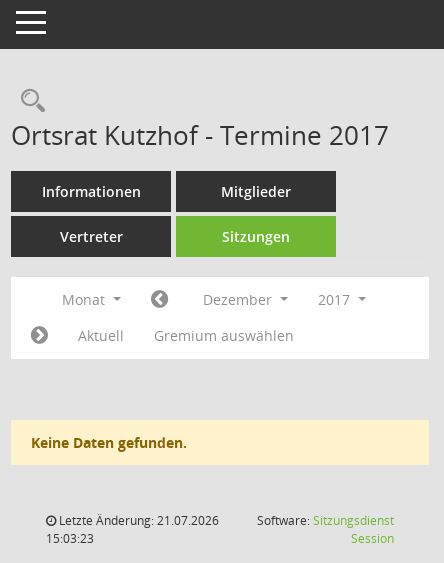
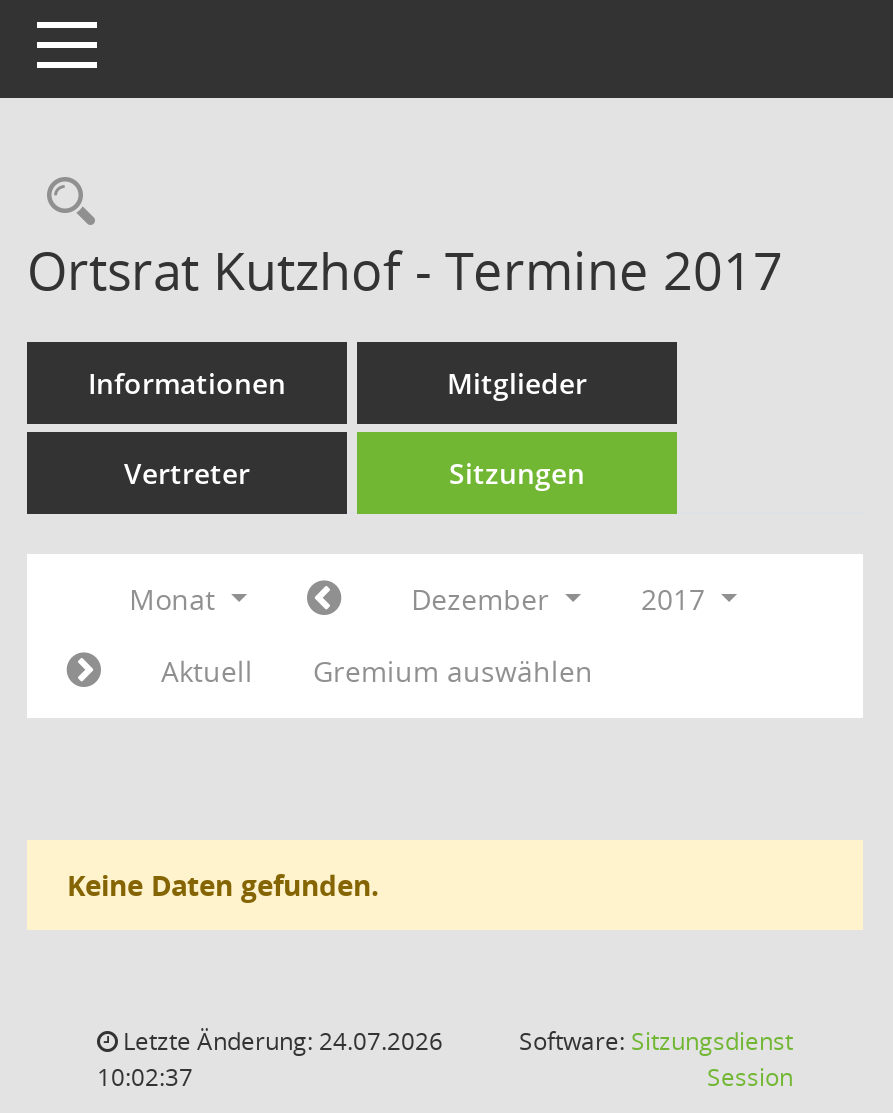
[56,512,219,529] Letzte Änderung: 21.07.2026 -> [117,1024,443,1058] Letzte Änderung: 24.07.2026
[46,530,94,547] 15:03:23 -> [97,1060,193,1094] 10:02:37

